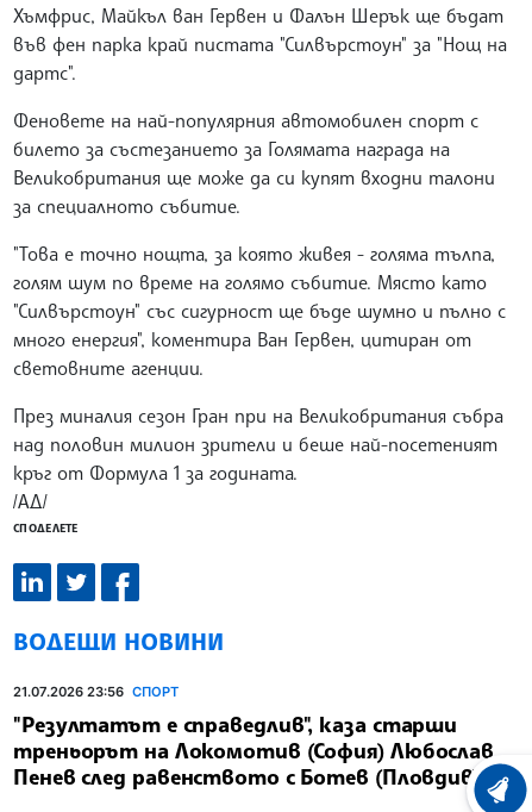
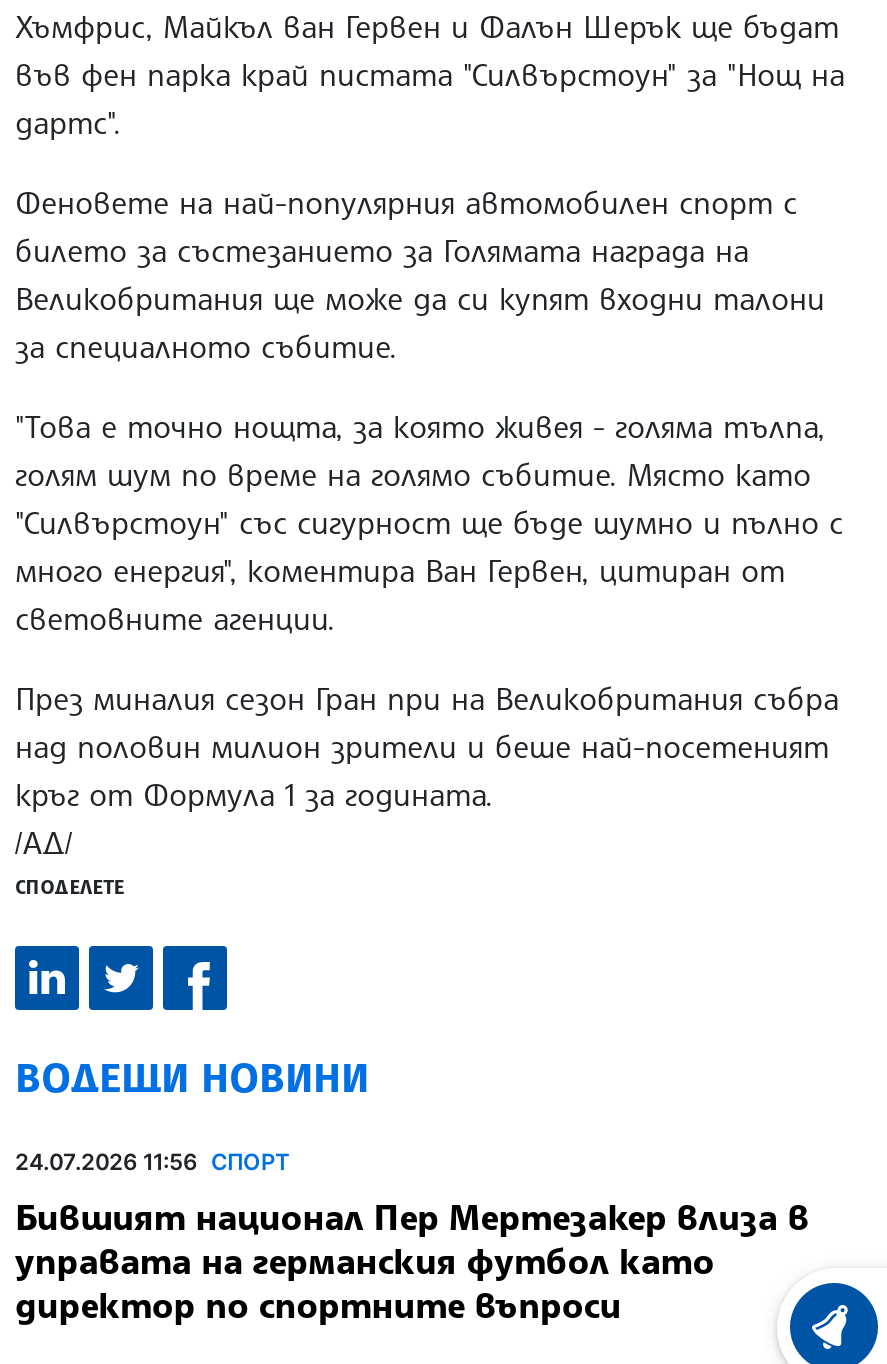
[13,683,494,790] 21.07.2026 23:56 СПОРТ | "Резултатът е справедлив", каза старши | треньорът на Локомотив (София) Любослав | Пенев след равенството с Ботев (Пловдив) -> [15,1147,809,1327] 24.07.2026 11:56 СПОРТ | Бившият национал Пер Мертезакер влиза в | управата на германския футбол като | директор по спортните въпроси

